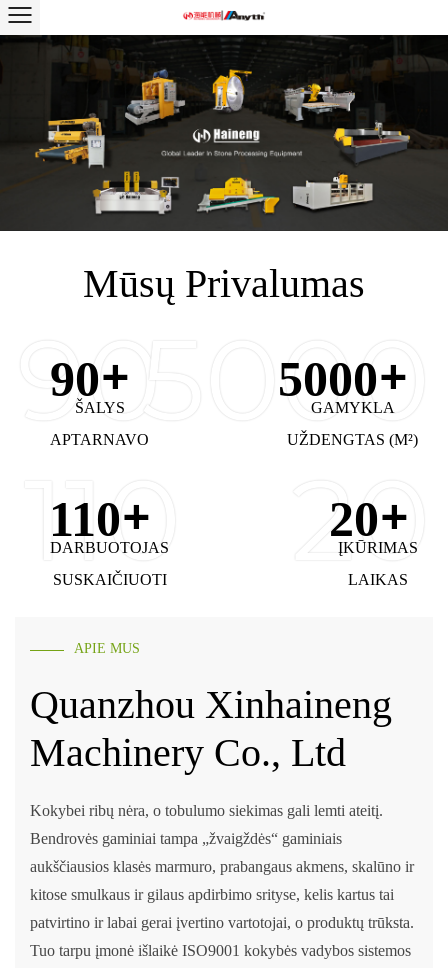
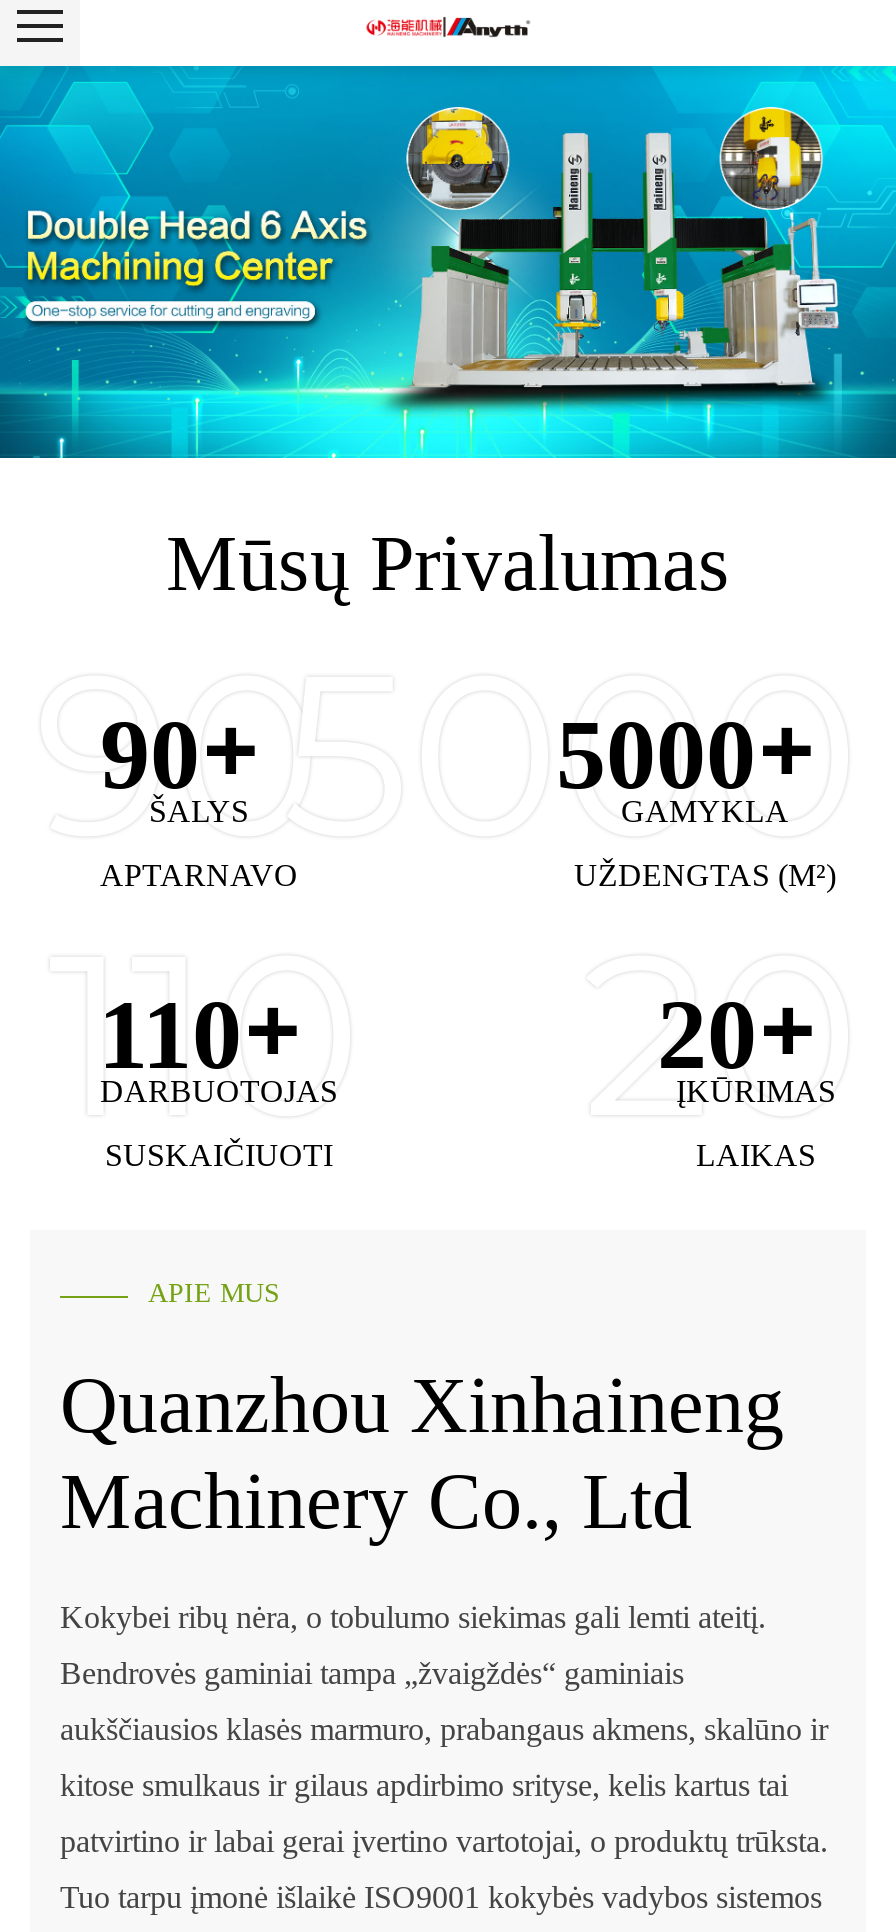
[3,34,445,232] [image] -> [6,64,890,460] [image]

